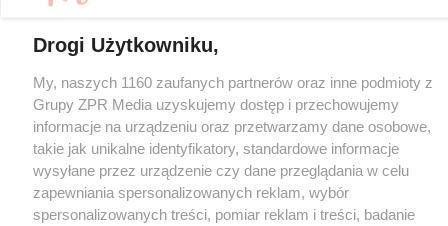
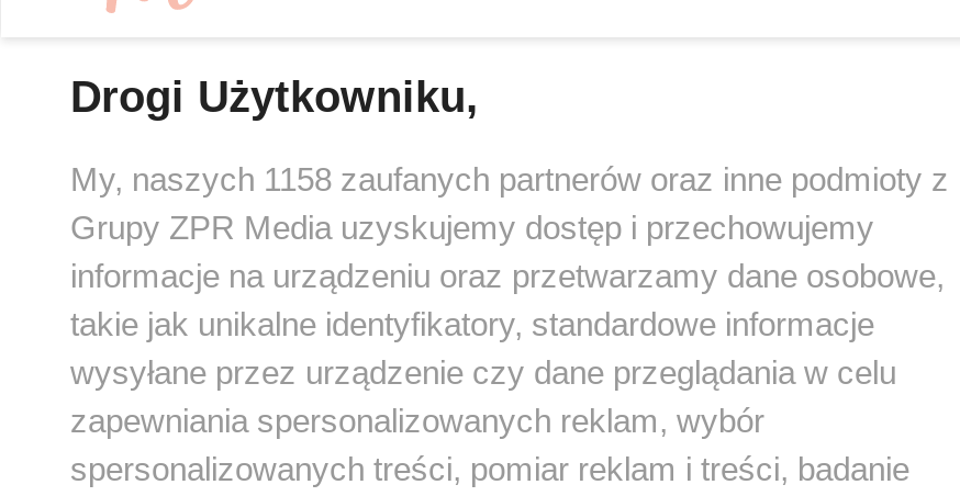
[32,73,432,90] My, naszych 1160 zaufanych partnerów oraz inne podmioty z -> [70,160,949,198] My, naszych 1158 zaufanych partnerów oraz inne podmioty z

